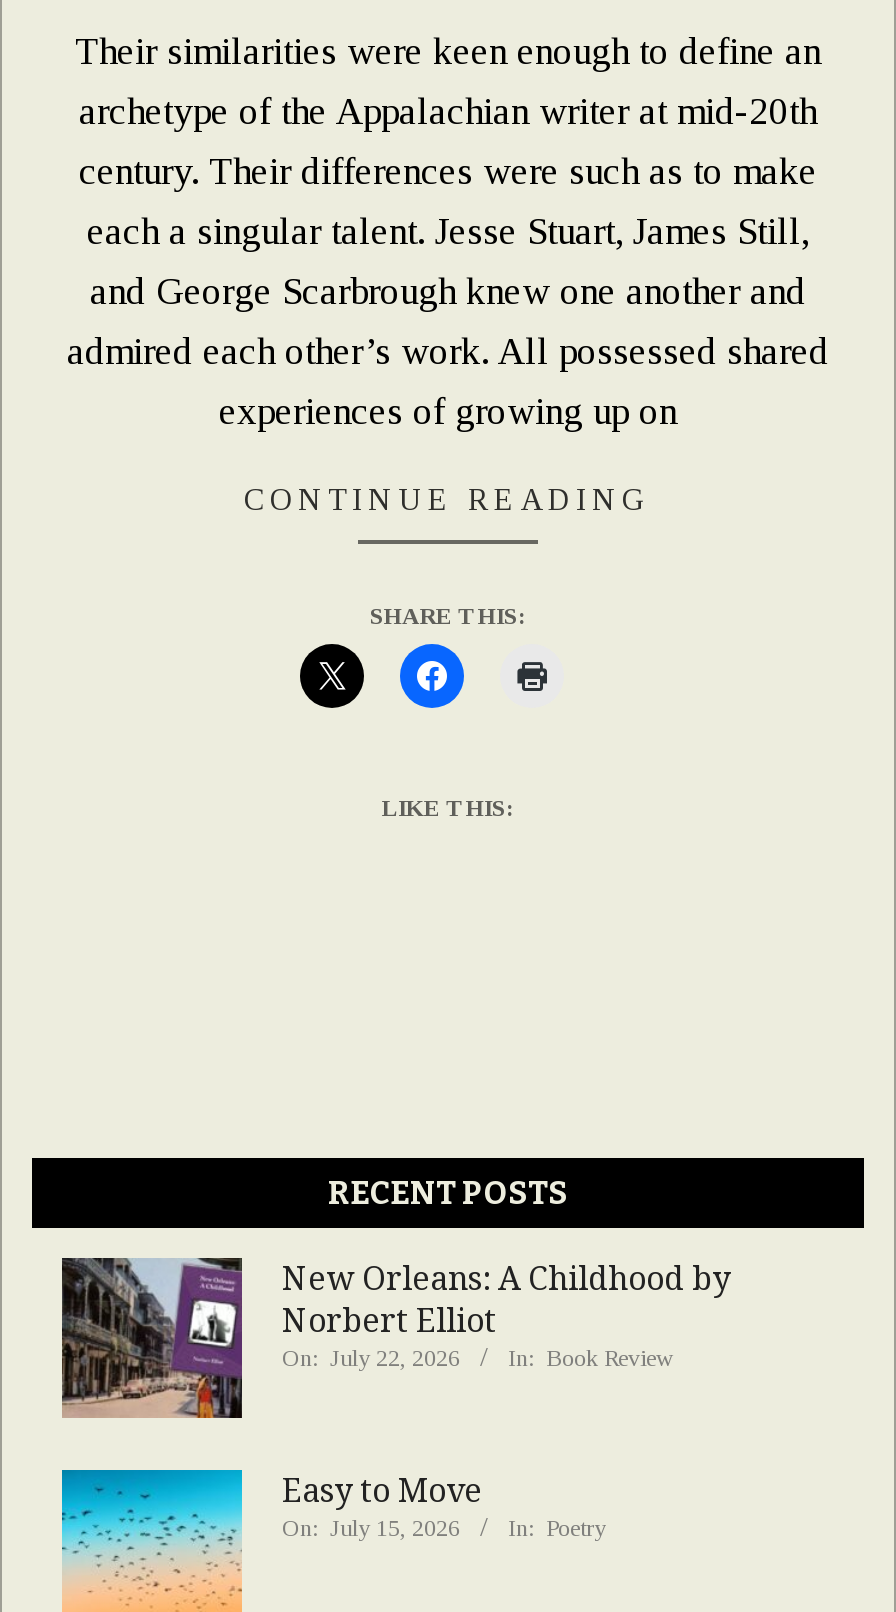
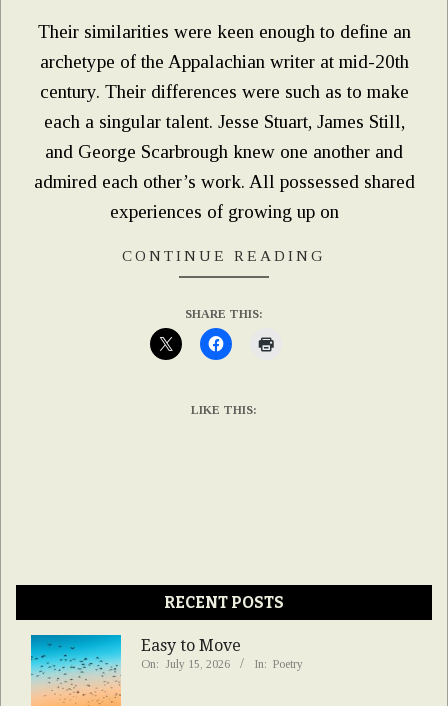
[60,1256,730,1440] [image] | New Orleans: A Childhood by | Norbert Elliot | On: July 22, 2026 | In: Book Review -> none

